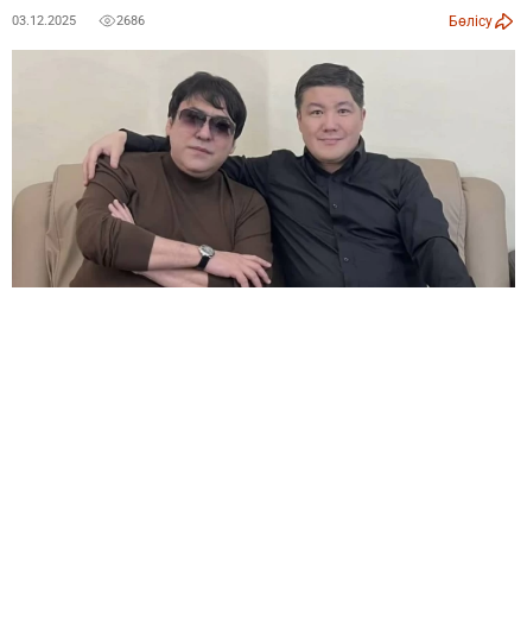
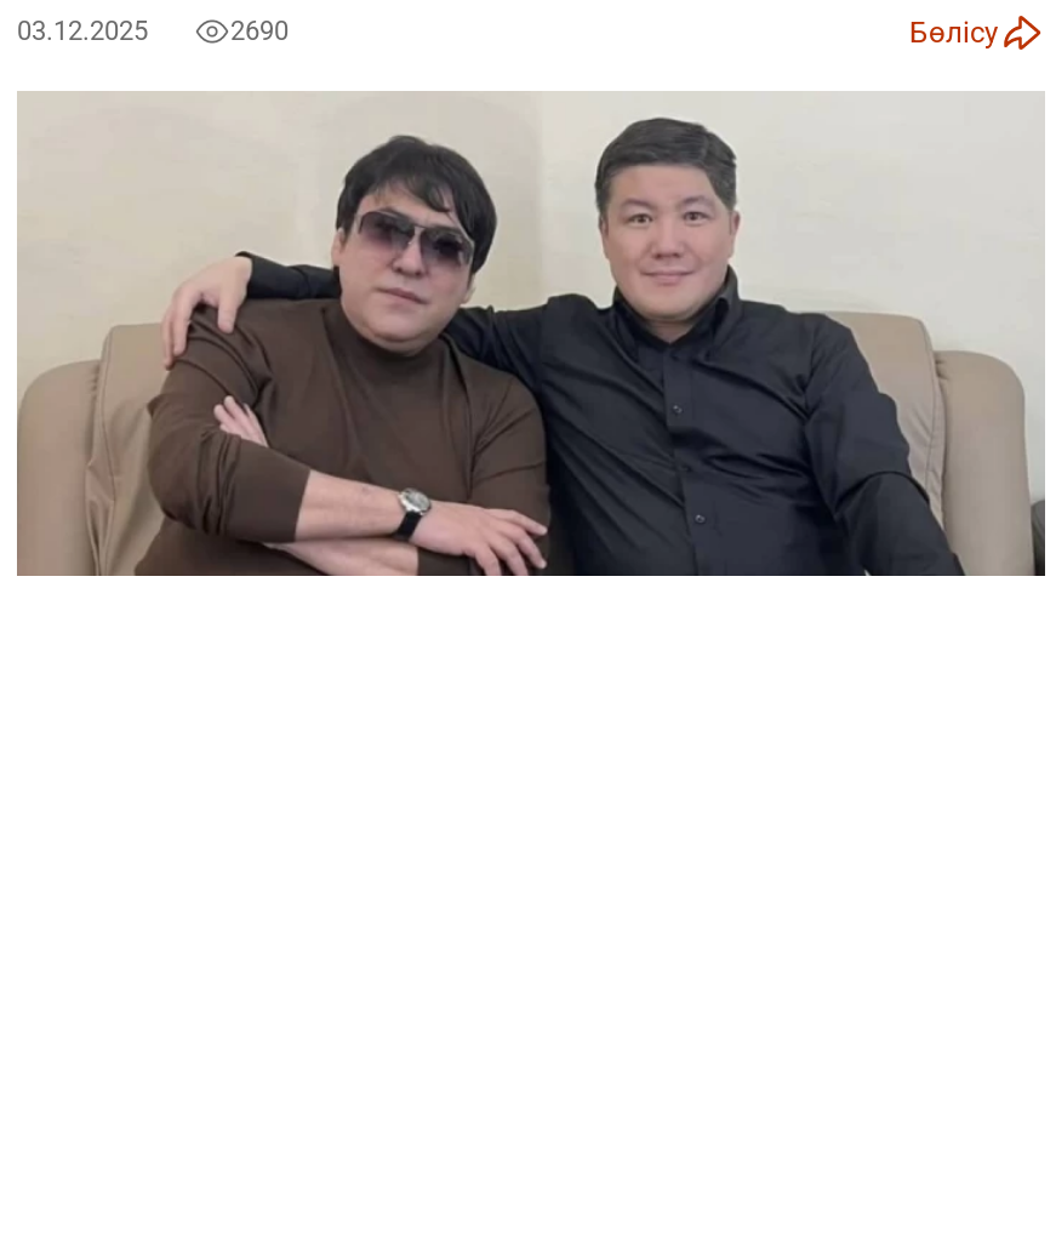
[116,13,145,29] 2686 -> [230,16,289,47] 2690

